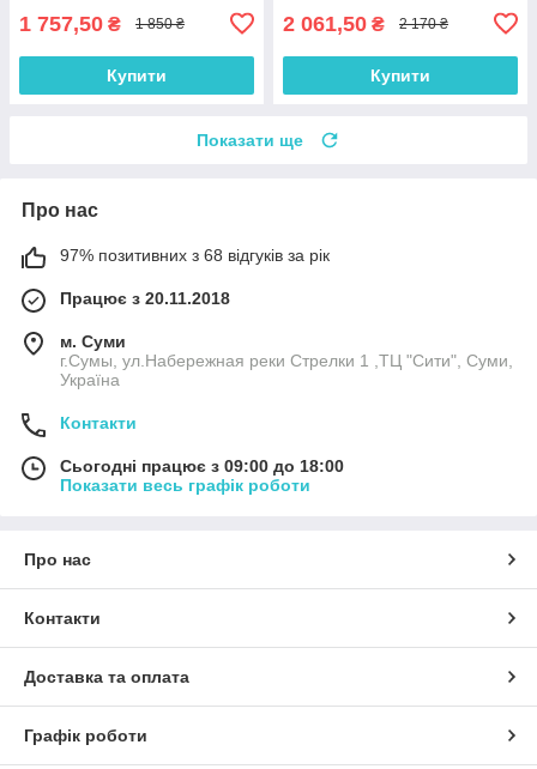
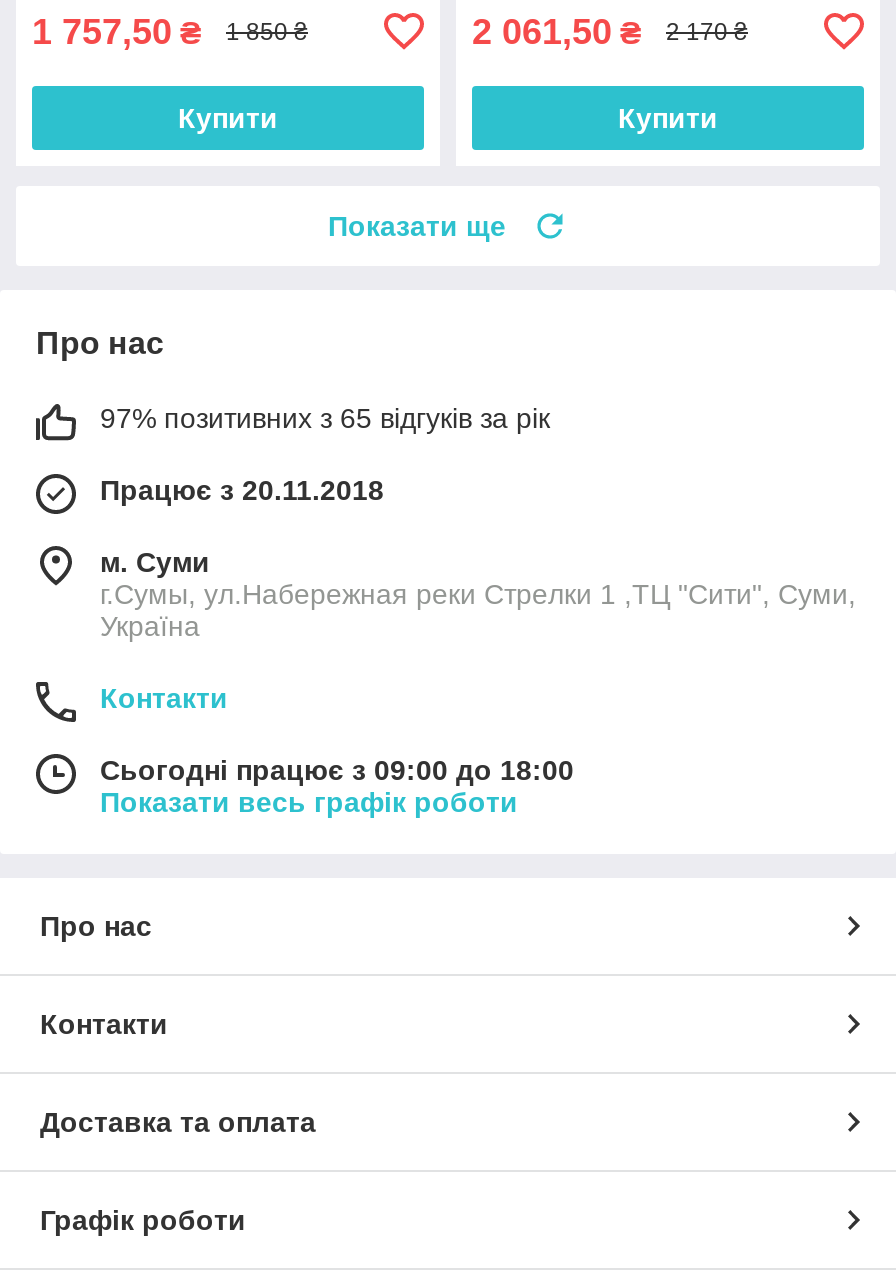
[60,245,330,264] 97% позитивних з 68 відгуків за рік -> [100,401,550,433] 97% позитивних з 65 відгуків за рік

